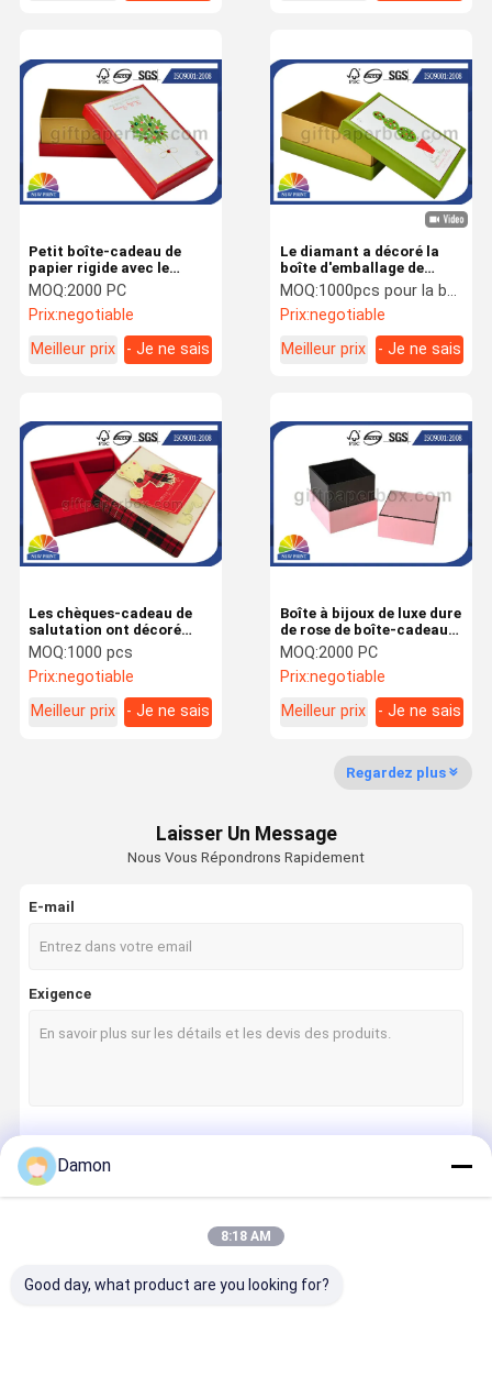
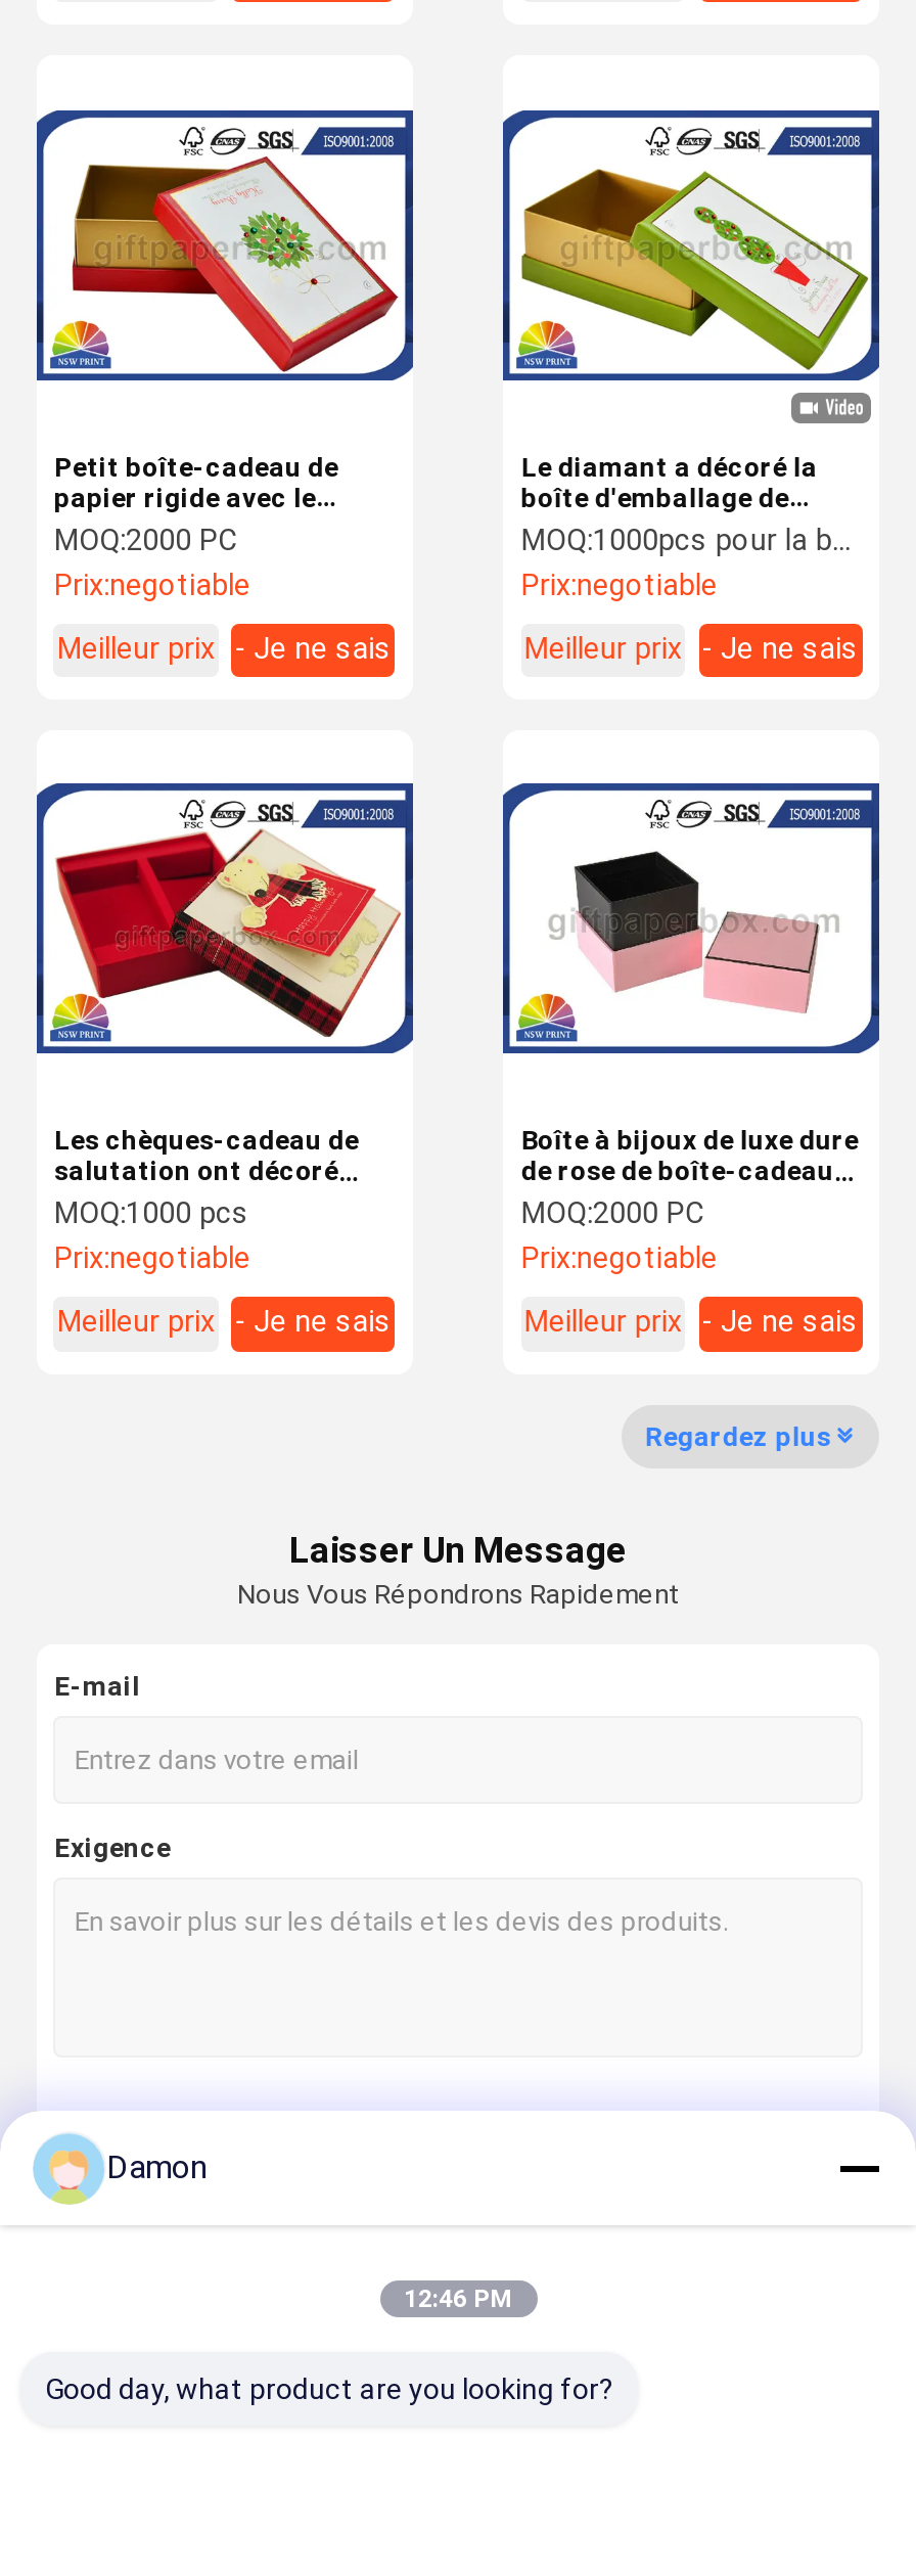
[221,1229,271,1244] 8:18 AM -> [404,2285,512,2313] 12:46 PM

